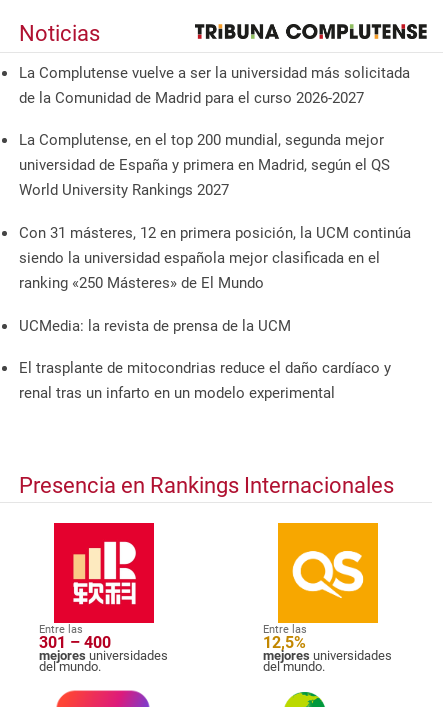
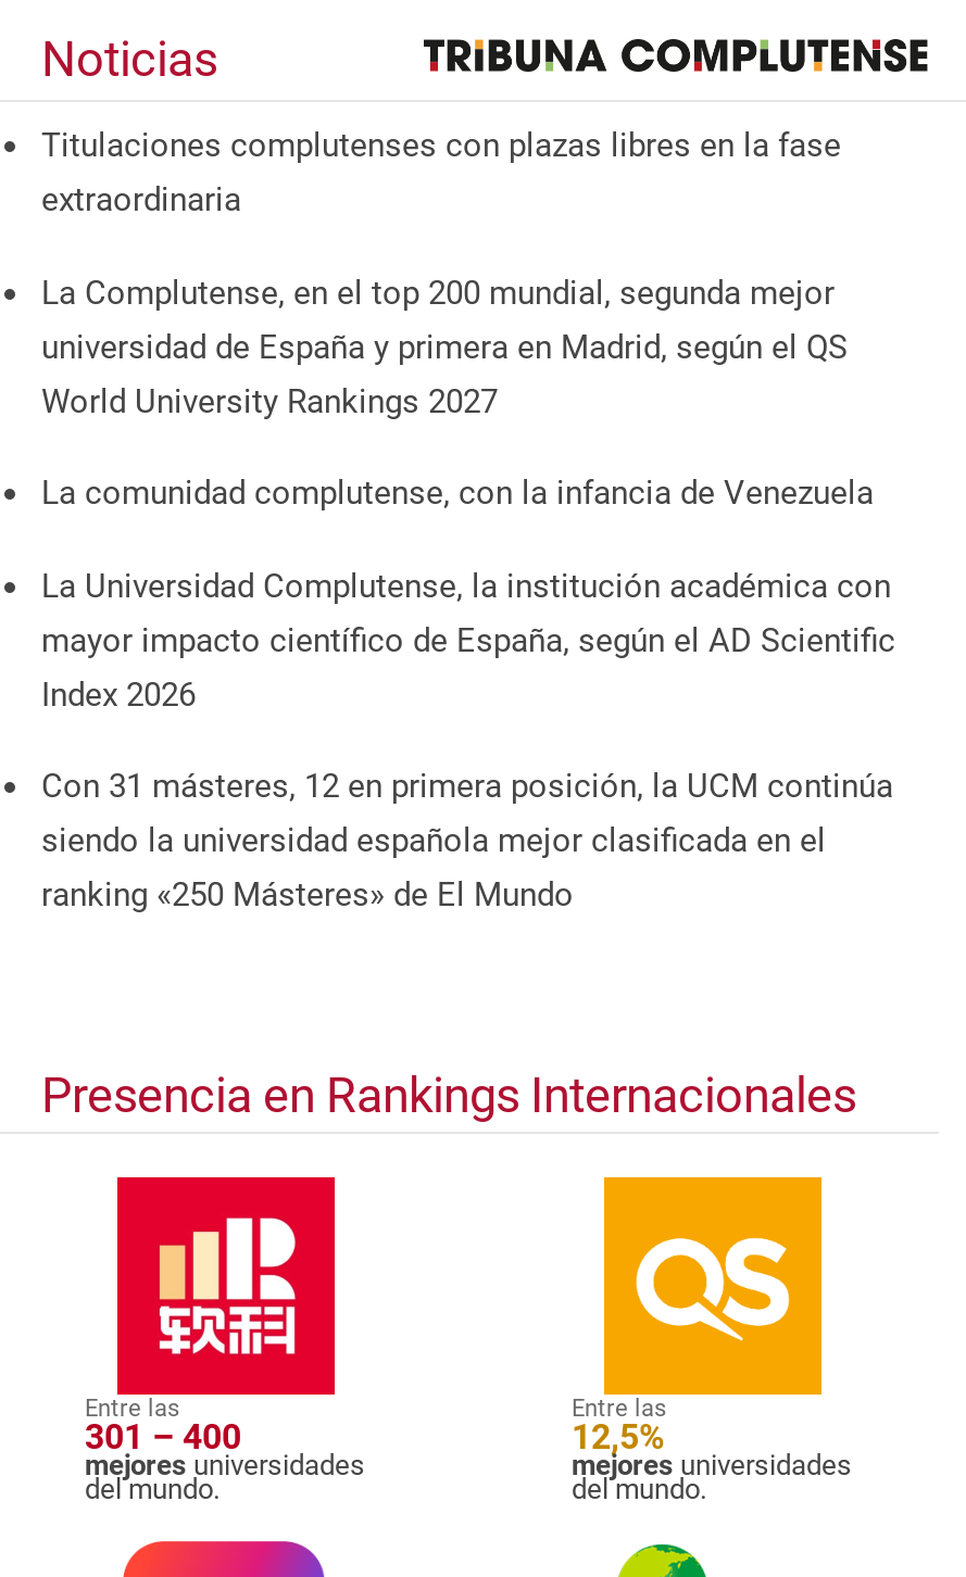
[19,64,410,107] La Complutense vuelve a ser la universidad más solicitada | de la Comunidad de Madrid para el curso 2026-2027 -> [41,126,841,219] Titulaciones complutenses con plazas libres en la fase | extraordinaria
none -> [41,474,895,714] La comunidad complutense, con la infancia de Venezuela | La Universidad Complutense, la institución académica con | mayor impacto científico de España, según el AD Scientific | Index 2026
moved [19,224,411,292] -> [41,767,893,915]: Con 31 másteres, 12 en primera posición, la UCM continúa | siendo la universidad española mejor clasificada en el | ranking «250 Másteres» de El Mundo
[19,317,391,402] UCMedia: la revista de prensa de la UCM | El trasplante de mitocondrias reduce el daño cardíaco y | renal tras un infarto en un modelo experimental -> none

